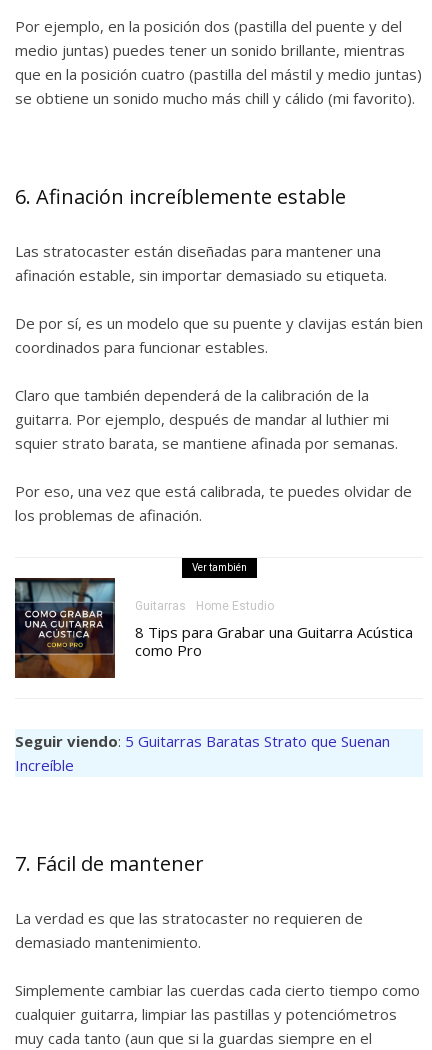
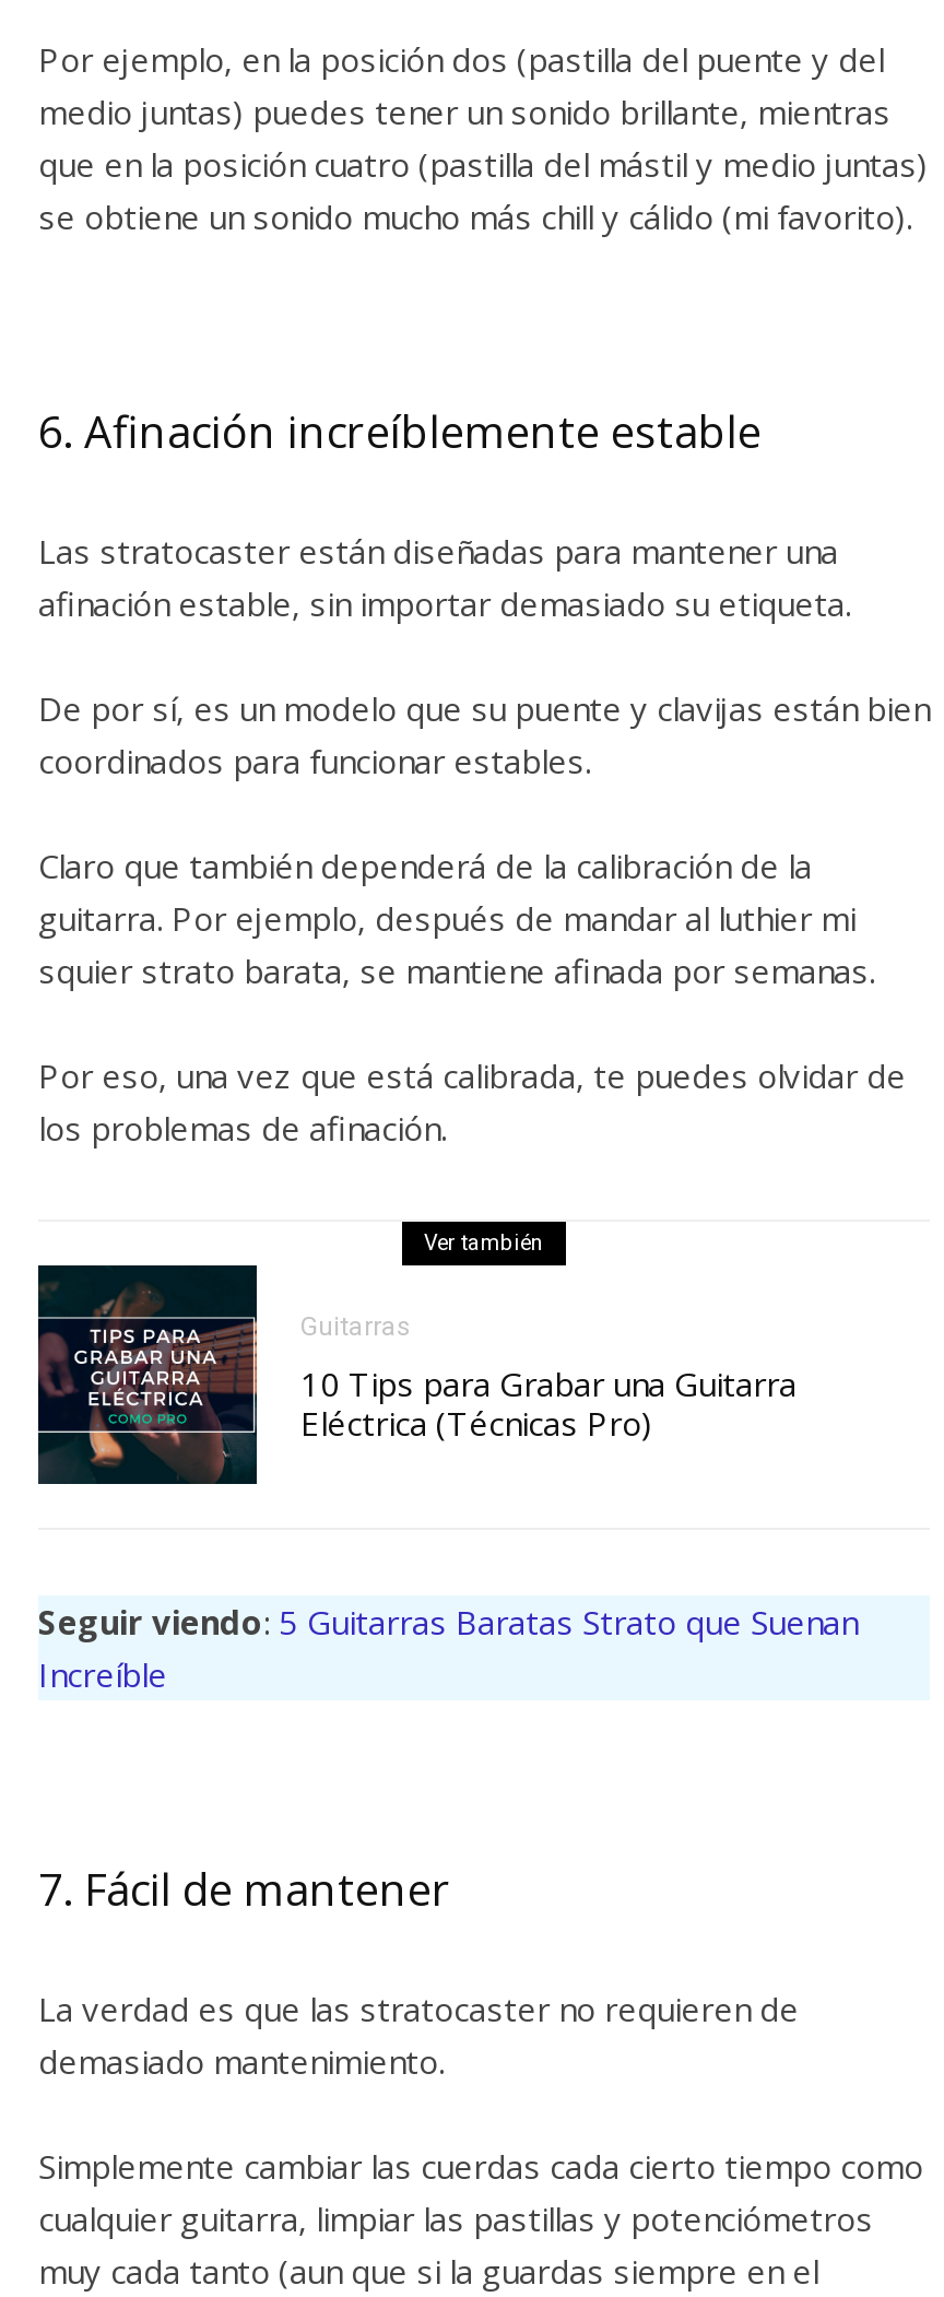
[14,578,413,679] [image] | Home Estudio | 8 Tips para Grabar una Guitarra Acústica | como Pro -> [38,1265,796,1486] [image] | 10 Tips para Grabar una Guitarra | Eléctrica (Técnicas Pro)

